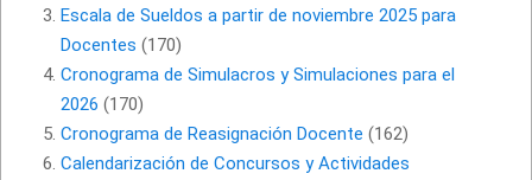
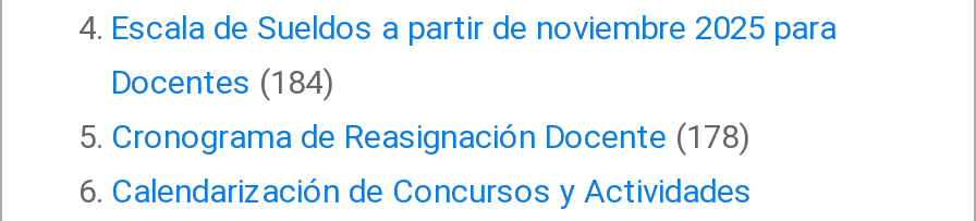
[61,34,455,144] Docentes (170) | Cronograma de Simulacros y Simulaciones para el | 2026 (170) | Cronograma de Reasignación Docente (162) -> [111,63,749,157] Docentes (184) | Cronograma de Reasignación Docente (178)

